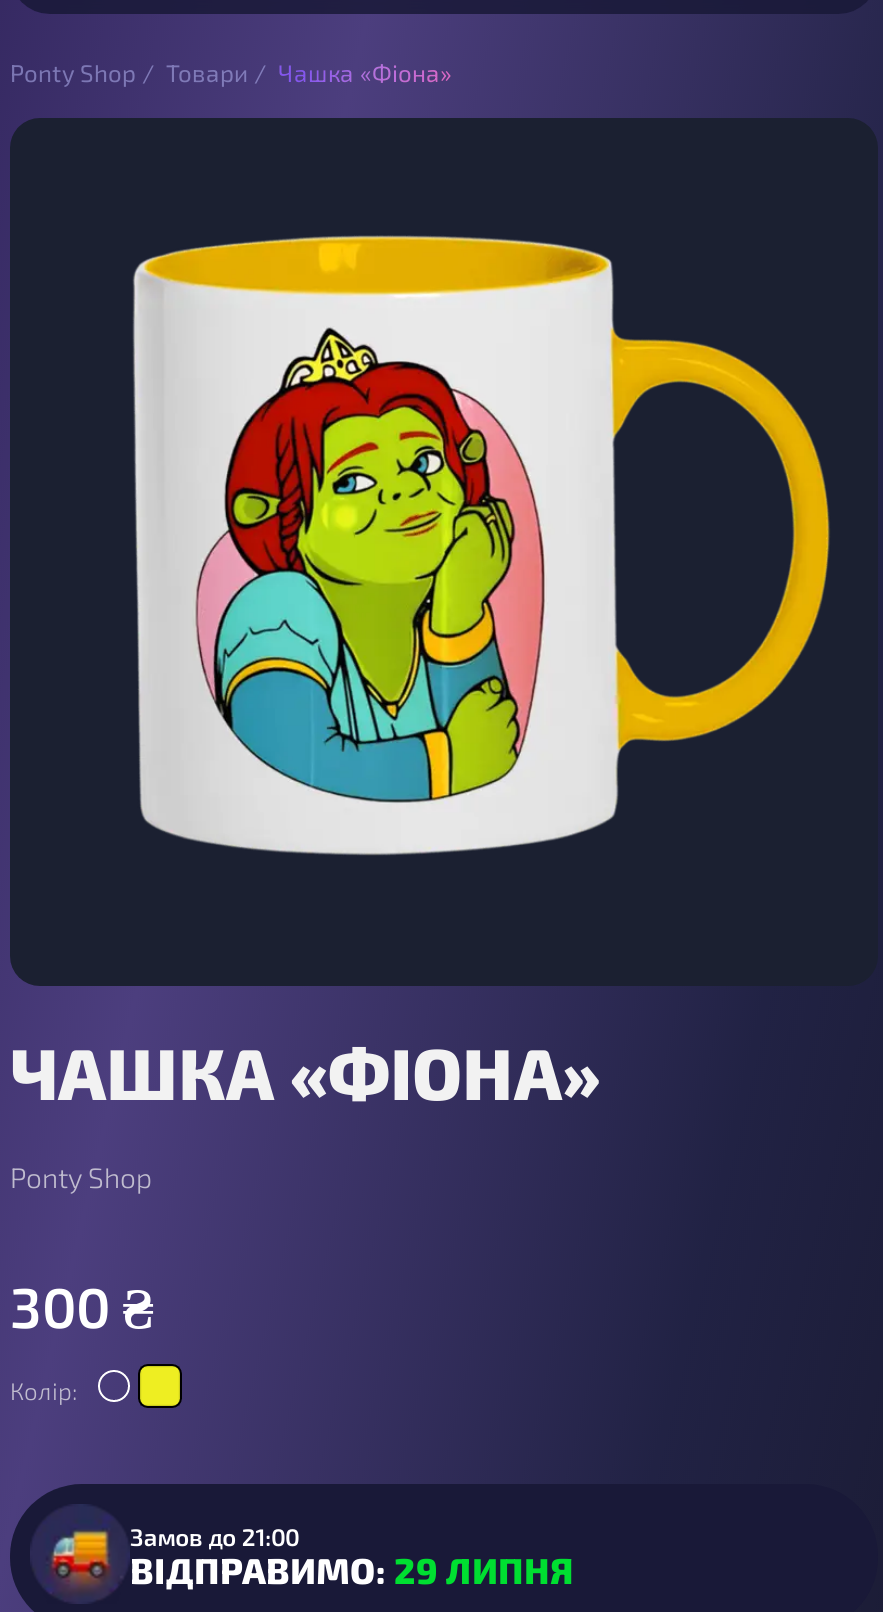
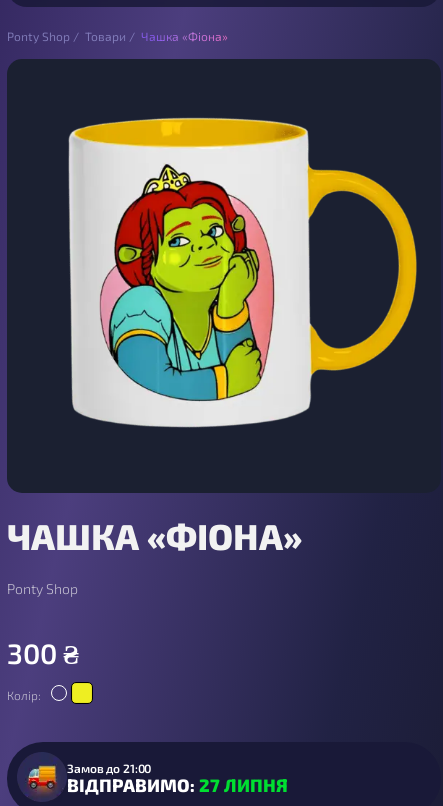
[130,1548,574,1592] ВІДПРАВИМО: 29 ЛИПНЯ -> [67,774,288,796] ВІДПРАВИМО: 27 ЛИПНЯ

